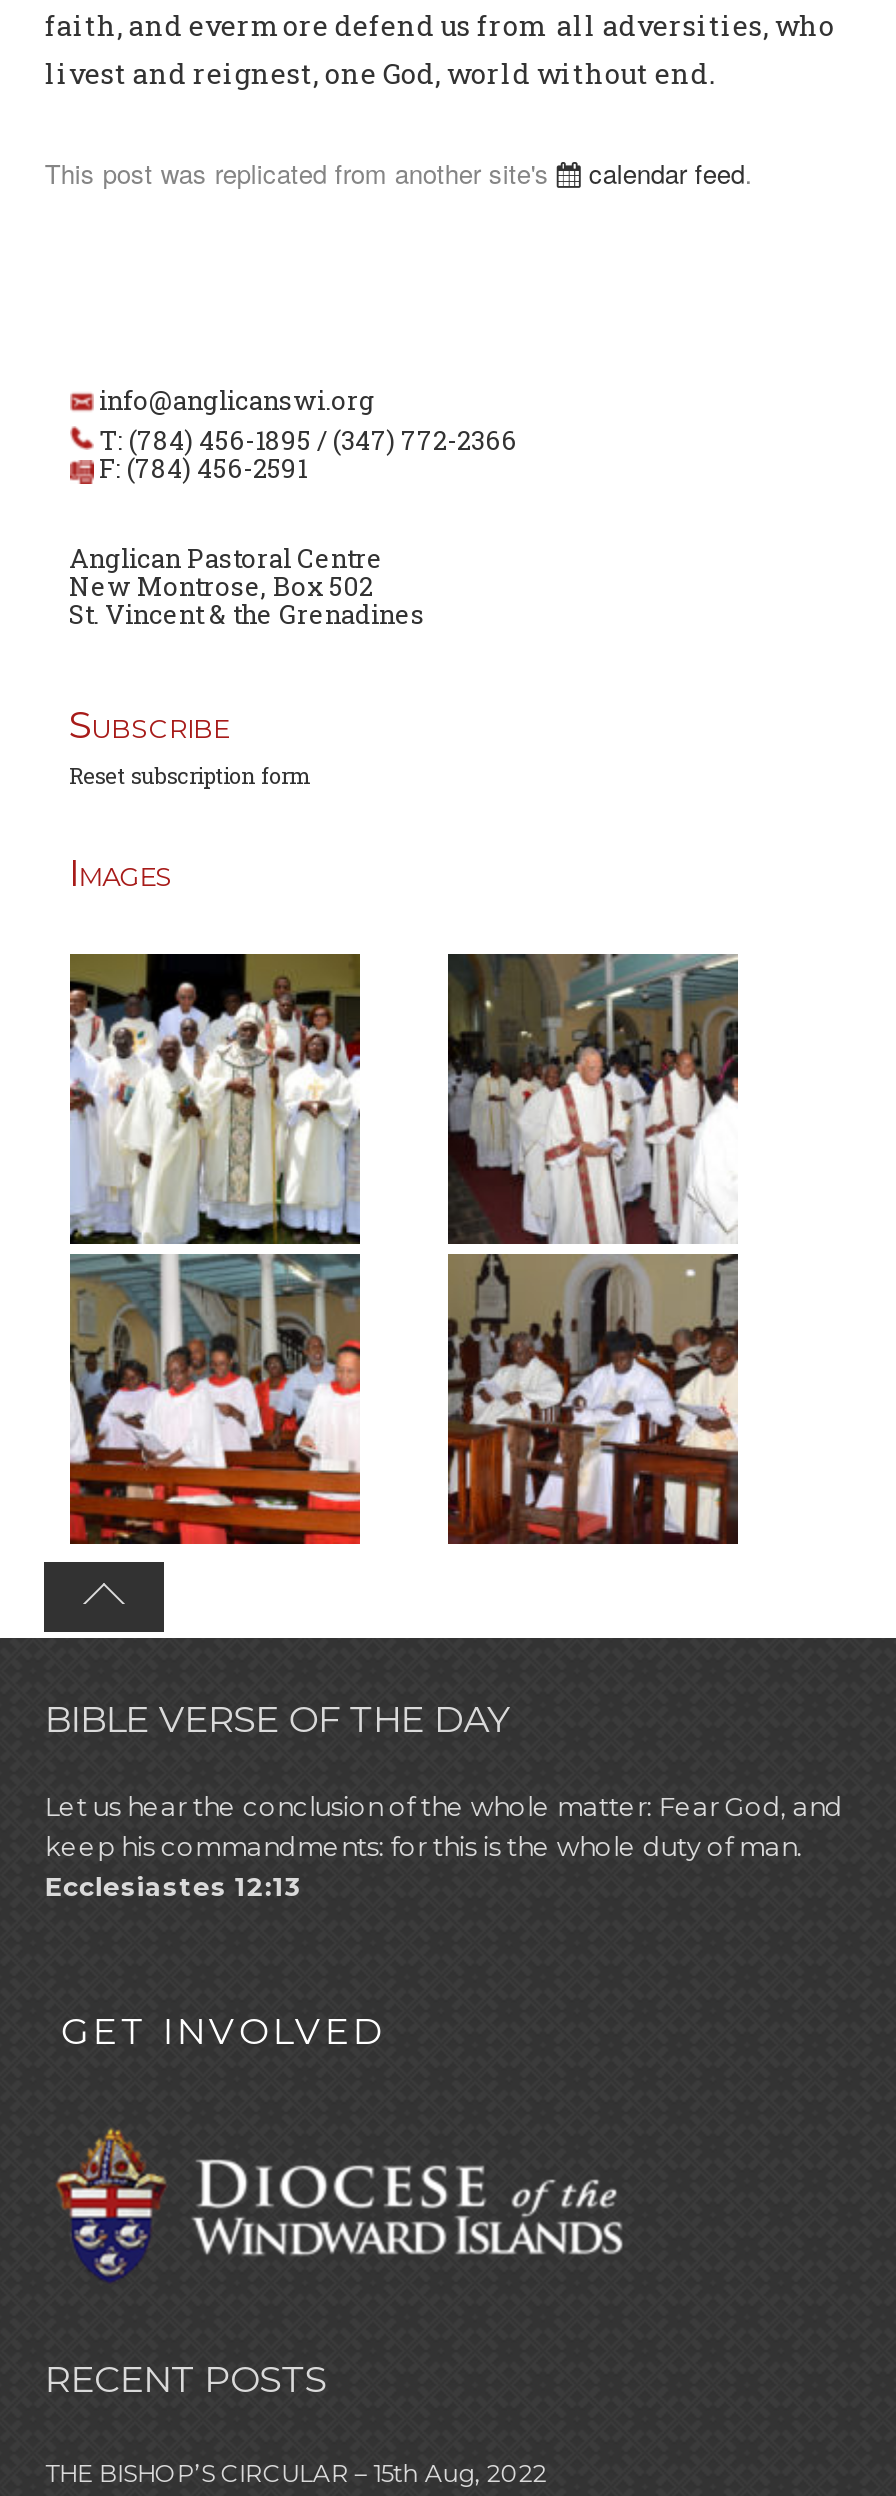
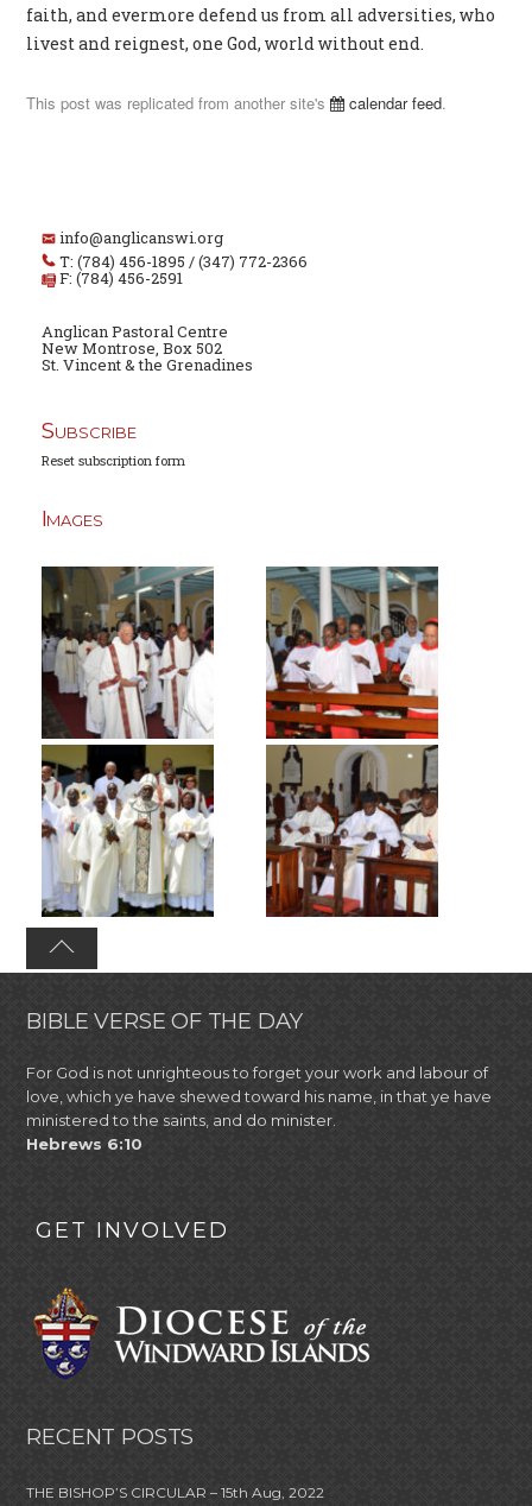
[68,952,362,1546] [image] -> [40,565,215,918] [image]
[446,952,740,1246] [image] -> [265,565,439,740] [image]
[45,1790,843,1902] Let us hear the conclusion of the whole matter: Fear God, and | keep his commandments: for this is the whole duty of man. | Ecclesiastes 12:13 -> [27,1063,492,1153] For God is not unrighteous to forget your work and labour of | love, which ye have shewed toward his name, in that ye have | ministered to the saints, and do minister. | Hebrews 6:10

